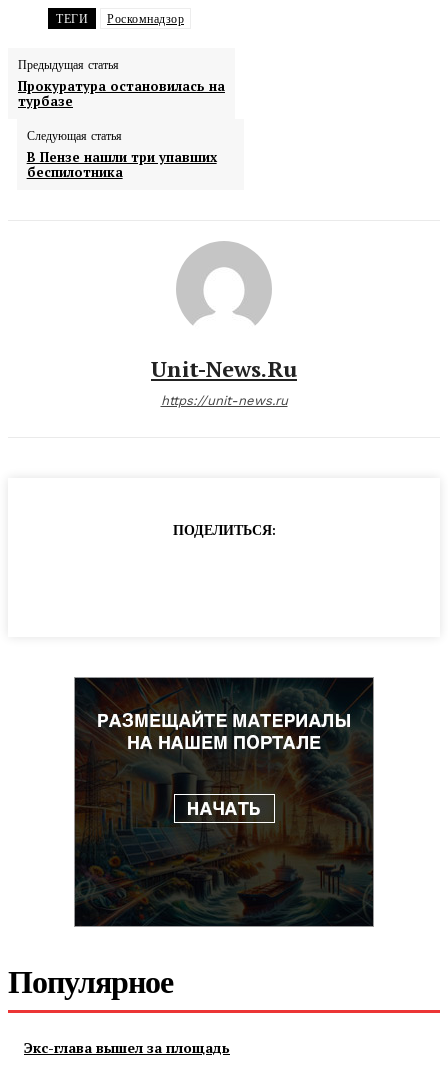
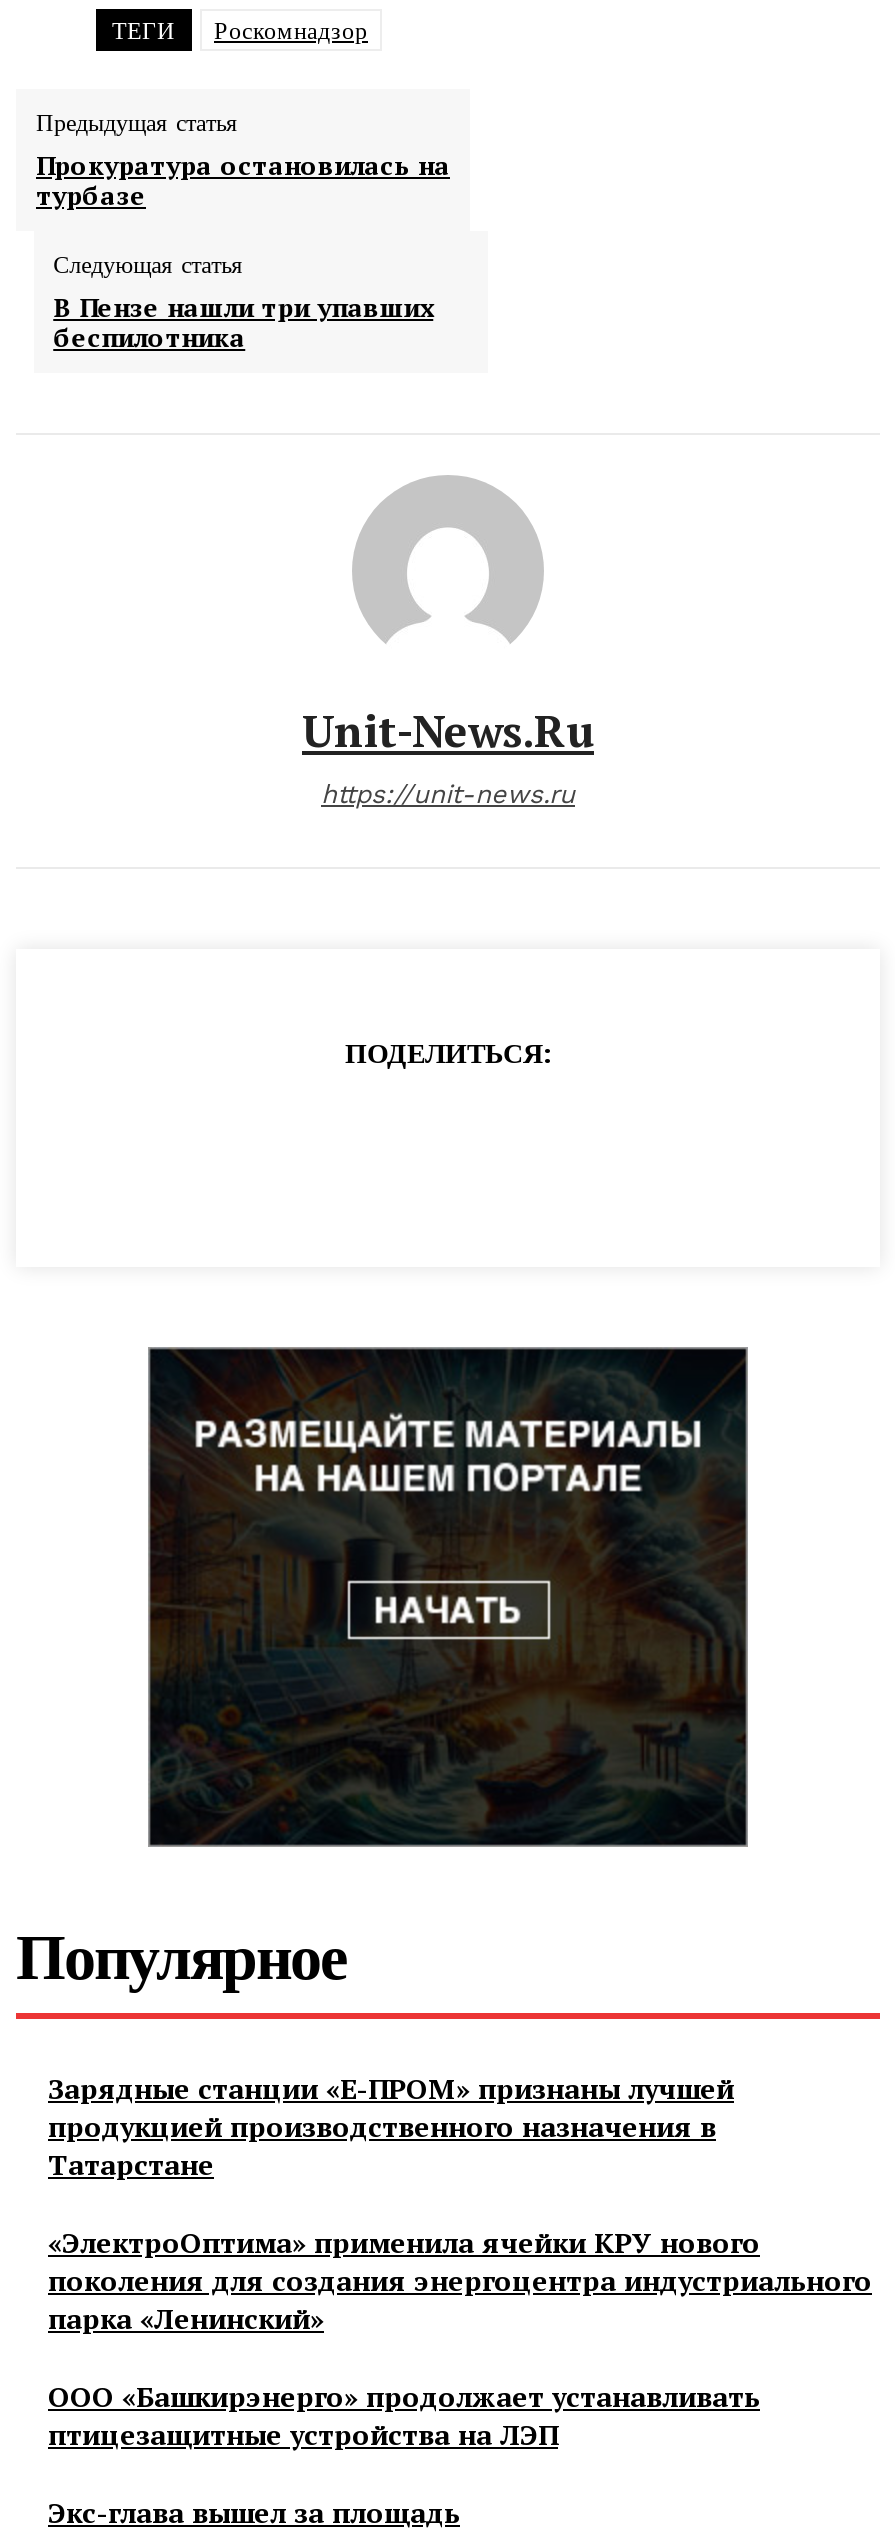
none -> [48,2069,872,2453] Зарядные станции «Е-ПРОМ» признаны лучшей | продукцией производственного назначения в | Татарстане | «ЭлектроОптима» применила ячейки КРУ нового | поколения для создания энергоцентра индустриального | парка «Ленинский» | ООО «Башкирэнерго» продолжает устанавливать | птицезащитные устройства на ЛЭП

